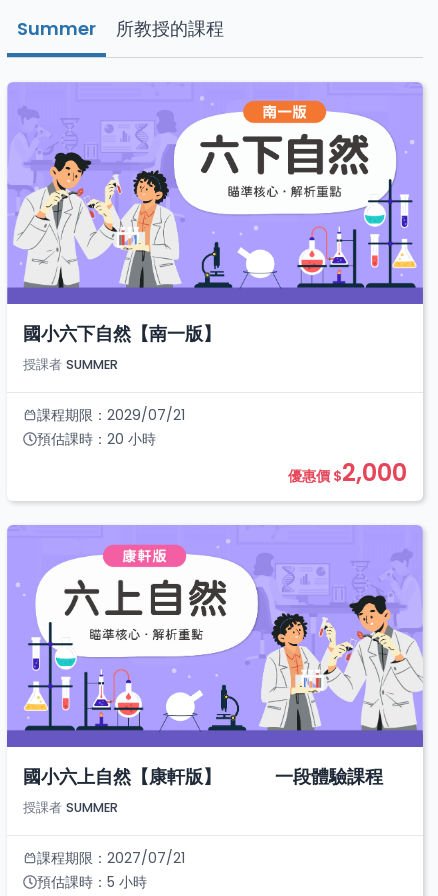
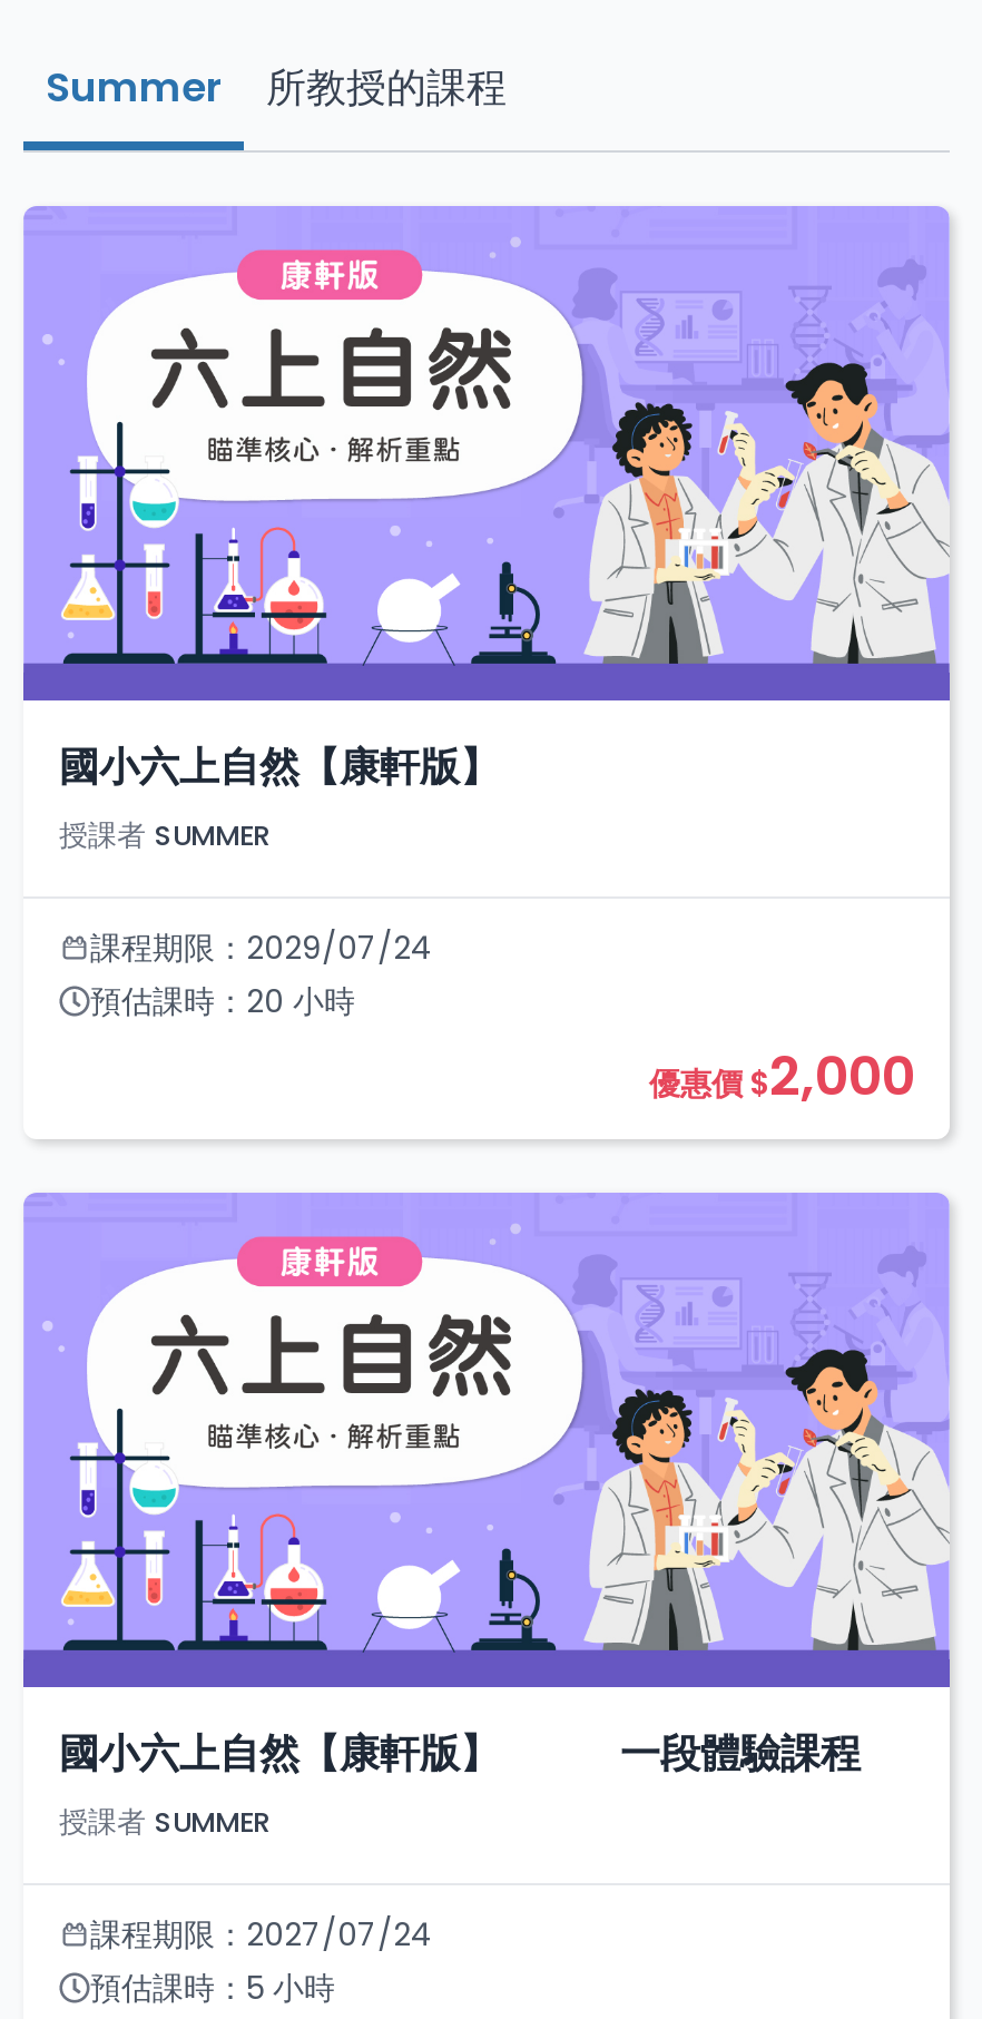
[13,96,423,346] [image] | 國小六下自然【南一版】 -> [39,237,950,794] [image] | 國小六上自然【康軒版】
[37,405,185,425] 課程期限：2029/07/21 -> [90,925,433,970] 課程期限：2029/07/24
[37,848,185,868] 課程期限：2027/07/21 -> [90,1912,433,1957] 課程期限：2027/07/24

